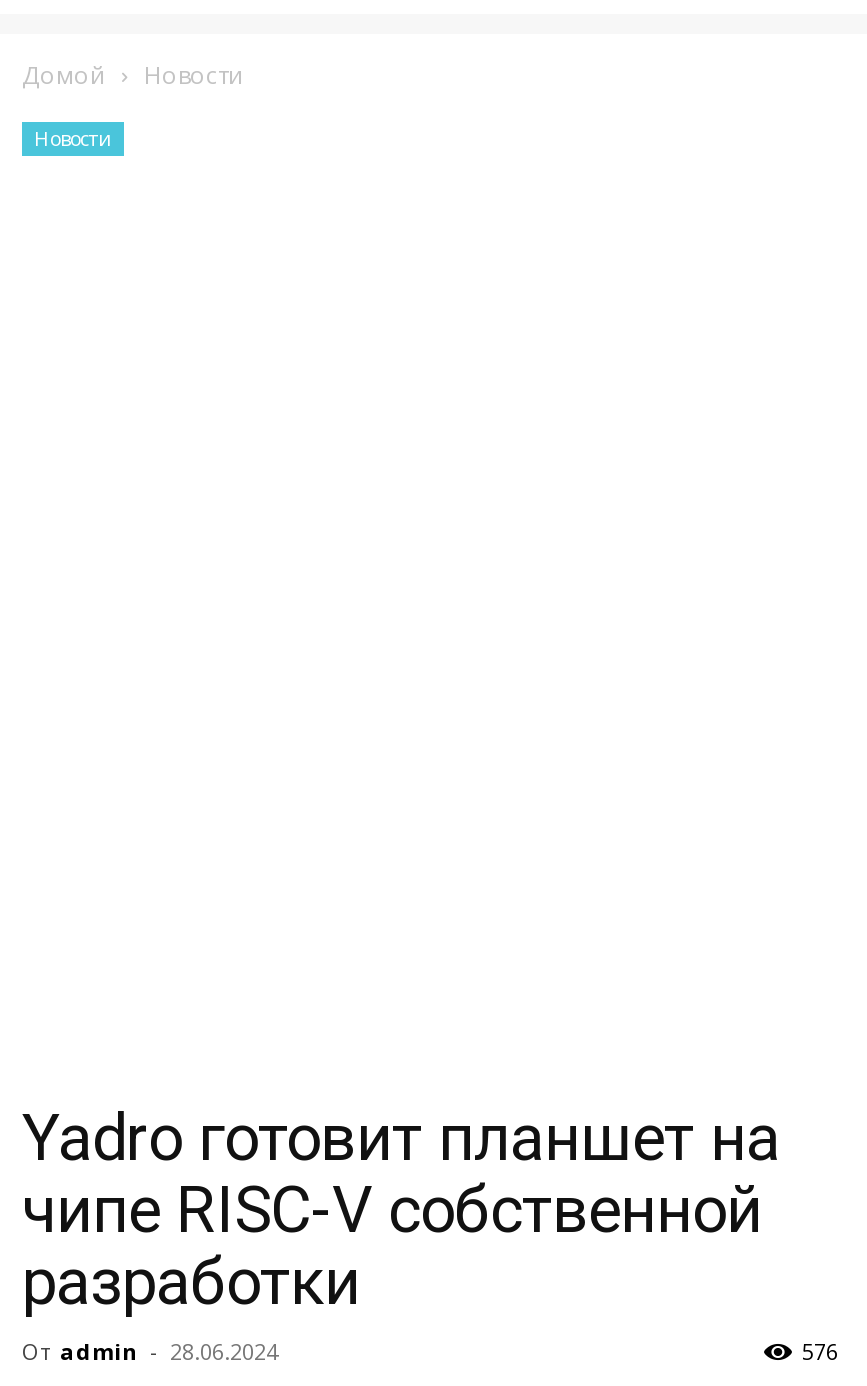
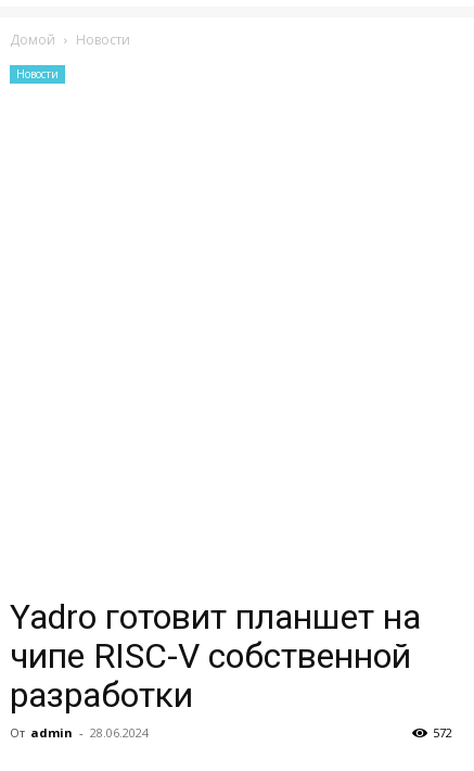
[802,1336,838,1366] 576 -> [433,724,452,741] 572

